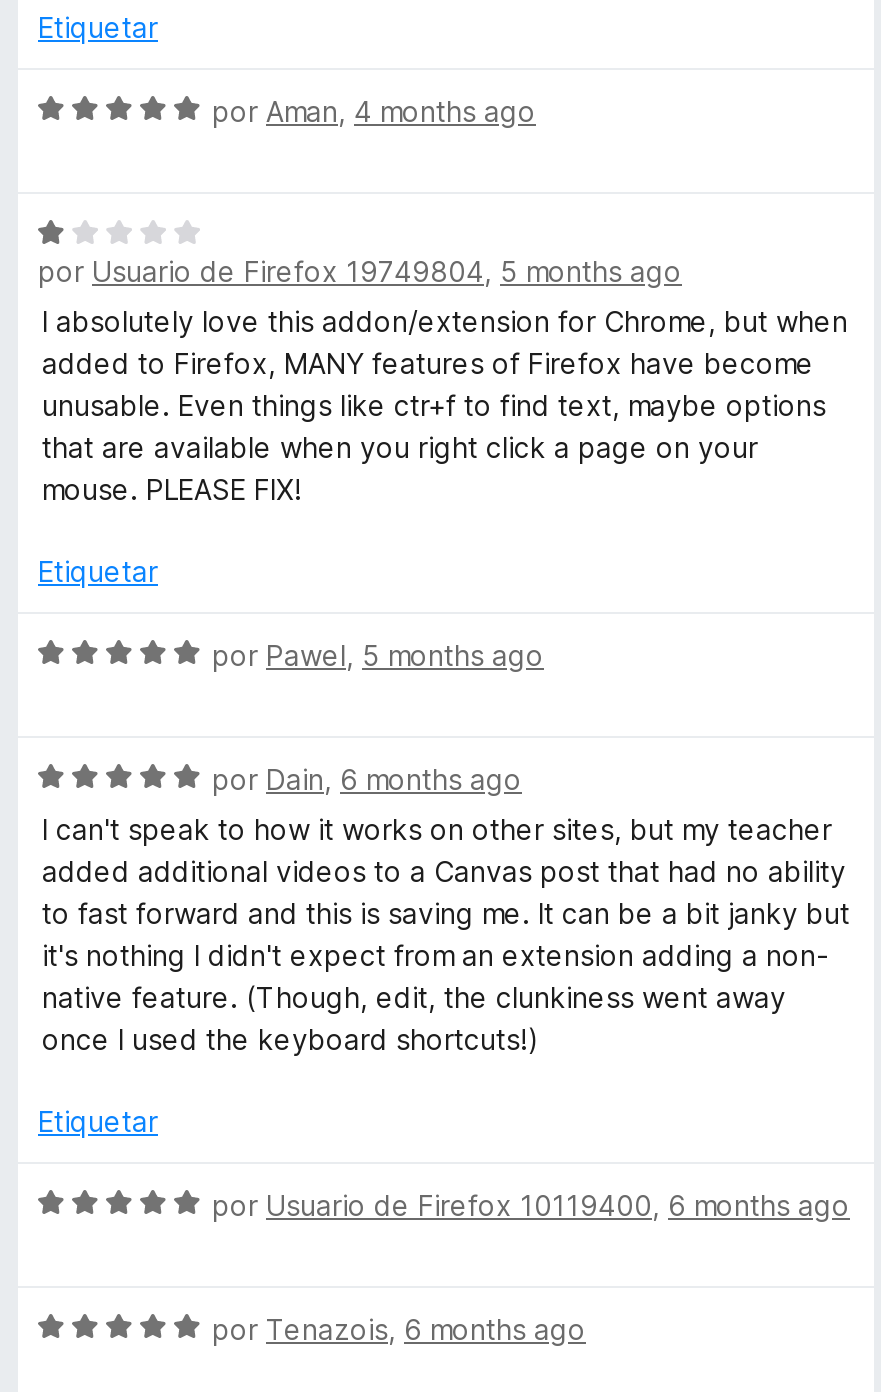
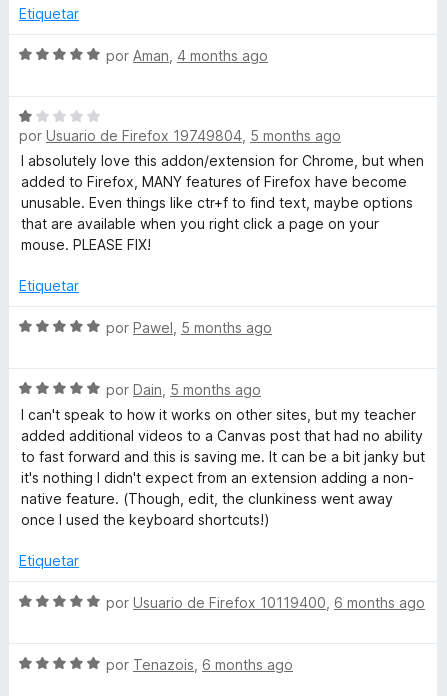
[212,762,522,796] por Dain, 6 months ago -> [106,381,261,398] por Dain, 5 months ago

